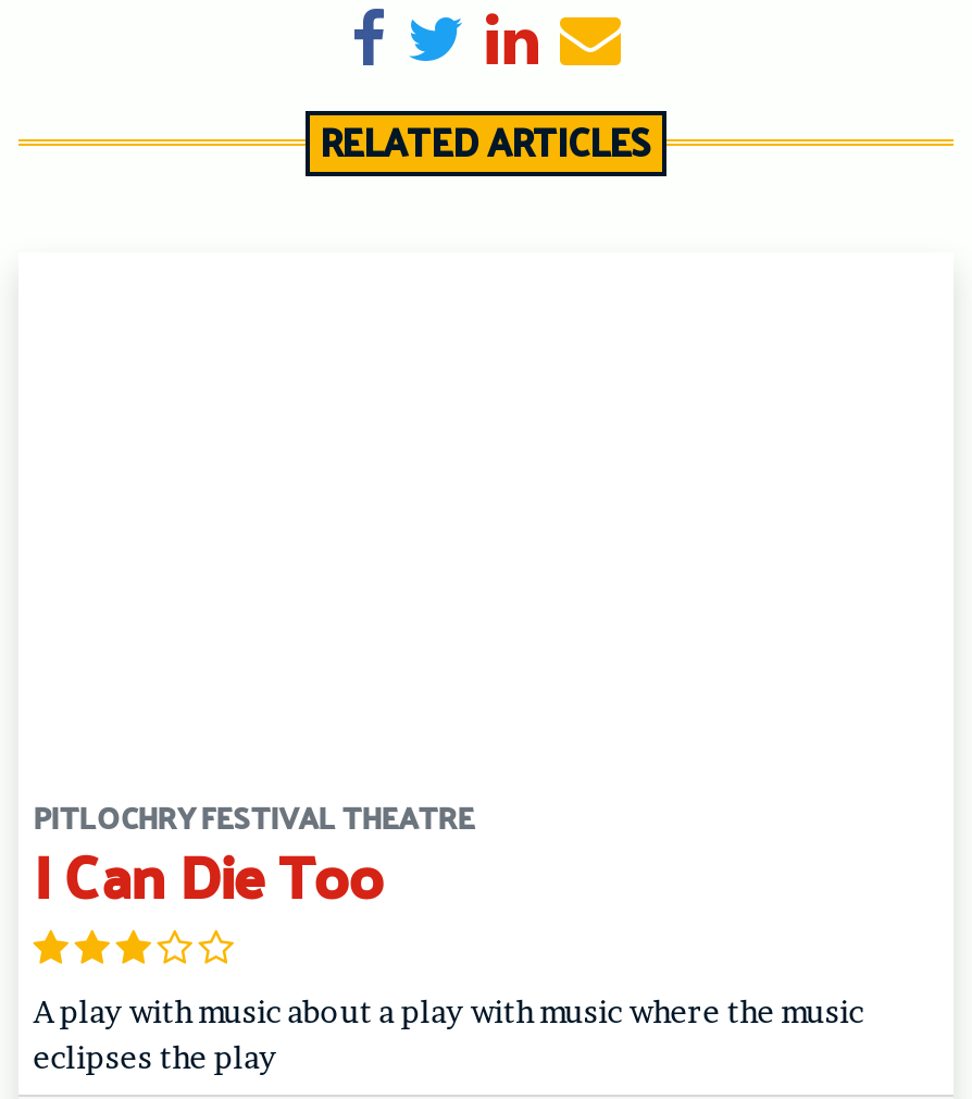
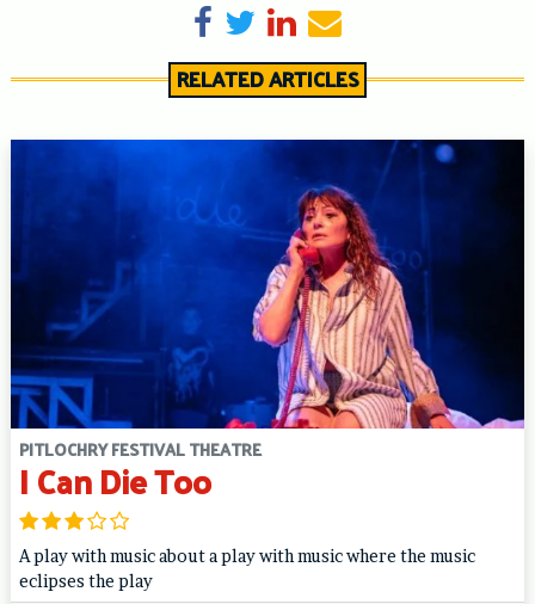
none -> [10,138,525,430] [image]

